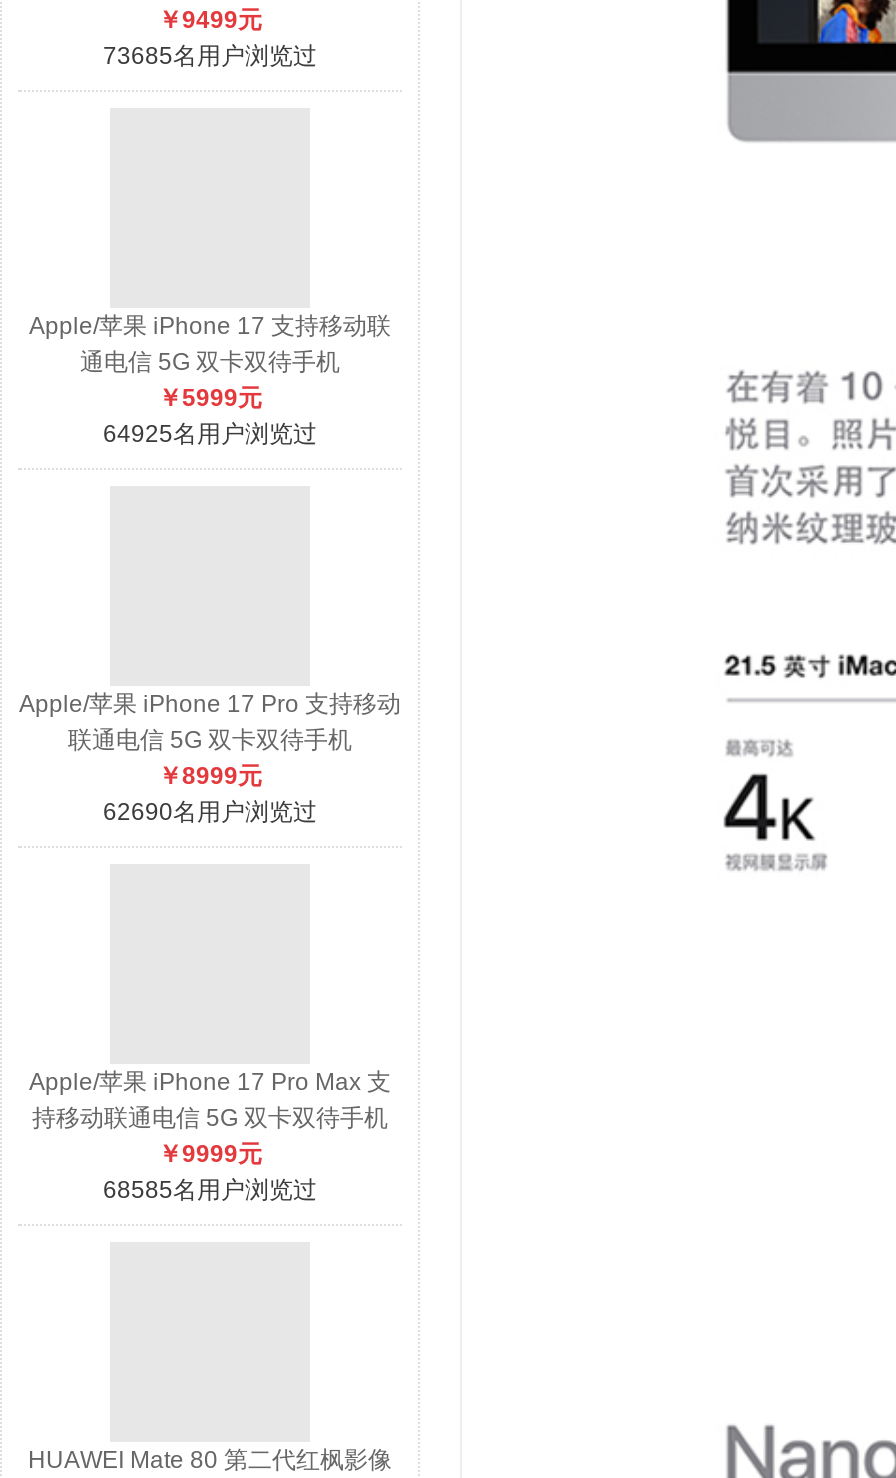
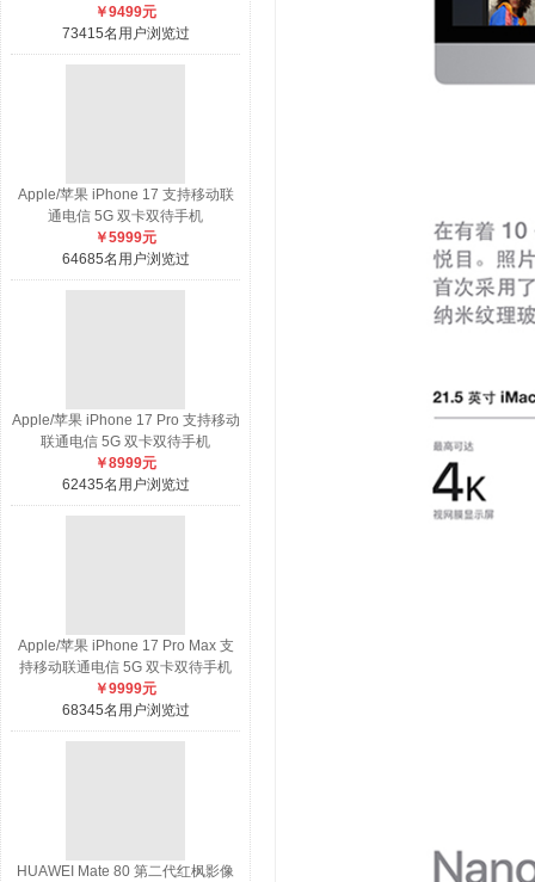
[103,41,317,69] 73685名用户浏览过 -> [62,25,189,41] 73415名用户浏览过
[103,419,317,447] 64925名用户浏览过 -> [62,250,189,267] 64685名用户浏览过
[103,797,317,825] 62690名用户浏览过 -> [62,476,189,493] 62435名用户浏览过
[103,1175,317,1203] 68585名用户浏览过 -> [62,701,189,718] 68345名用户浏览过

